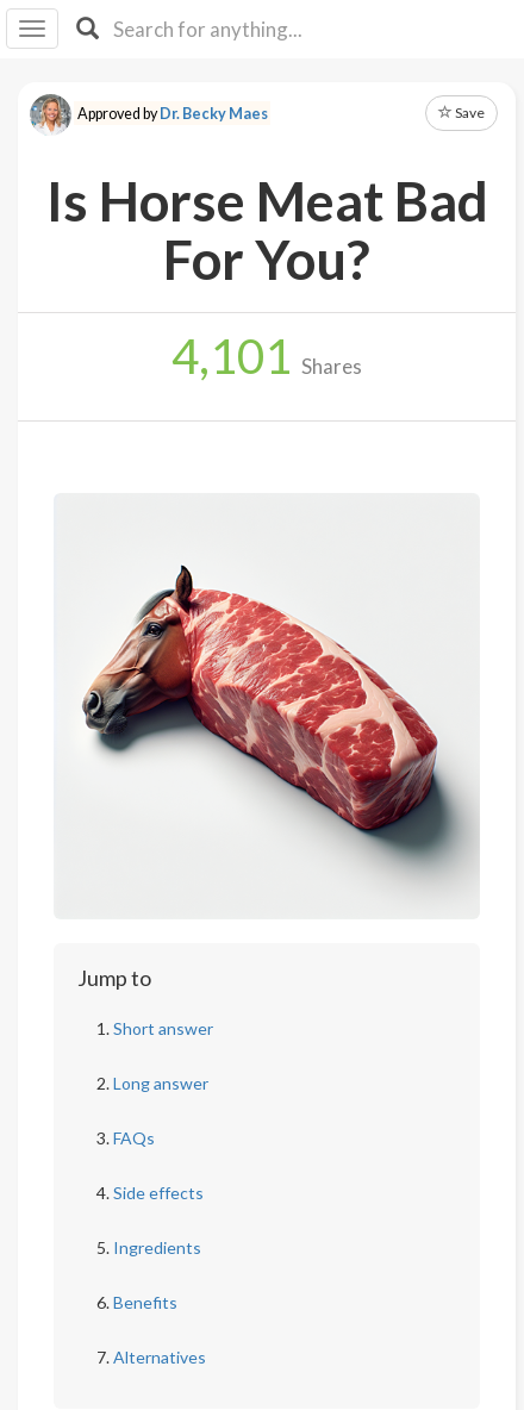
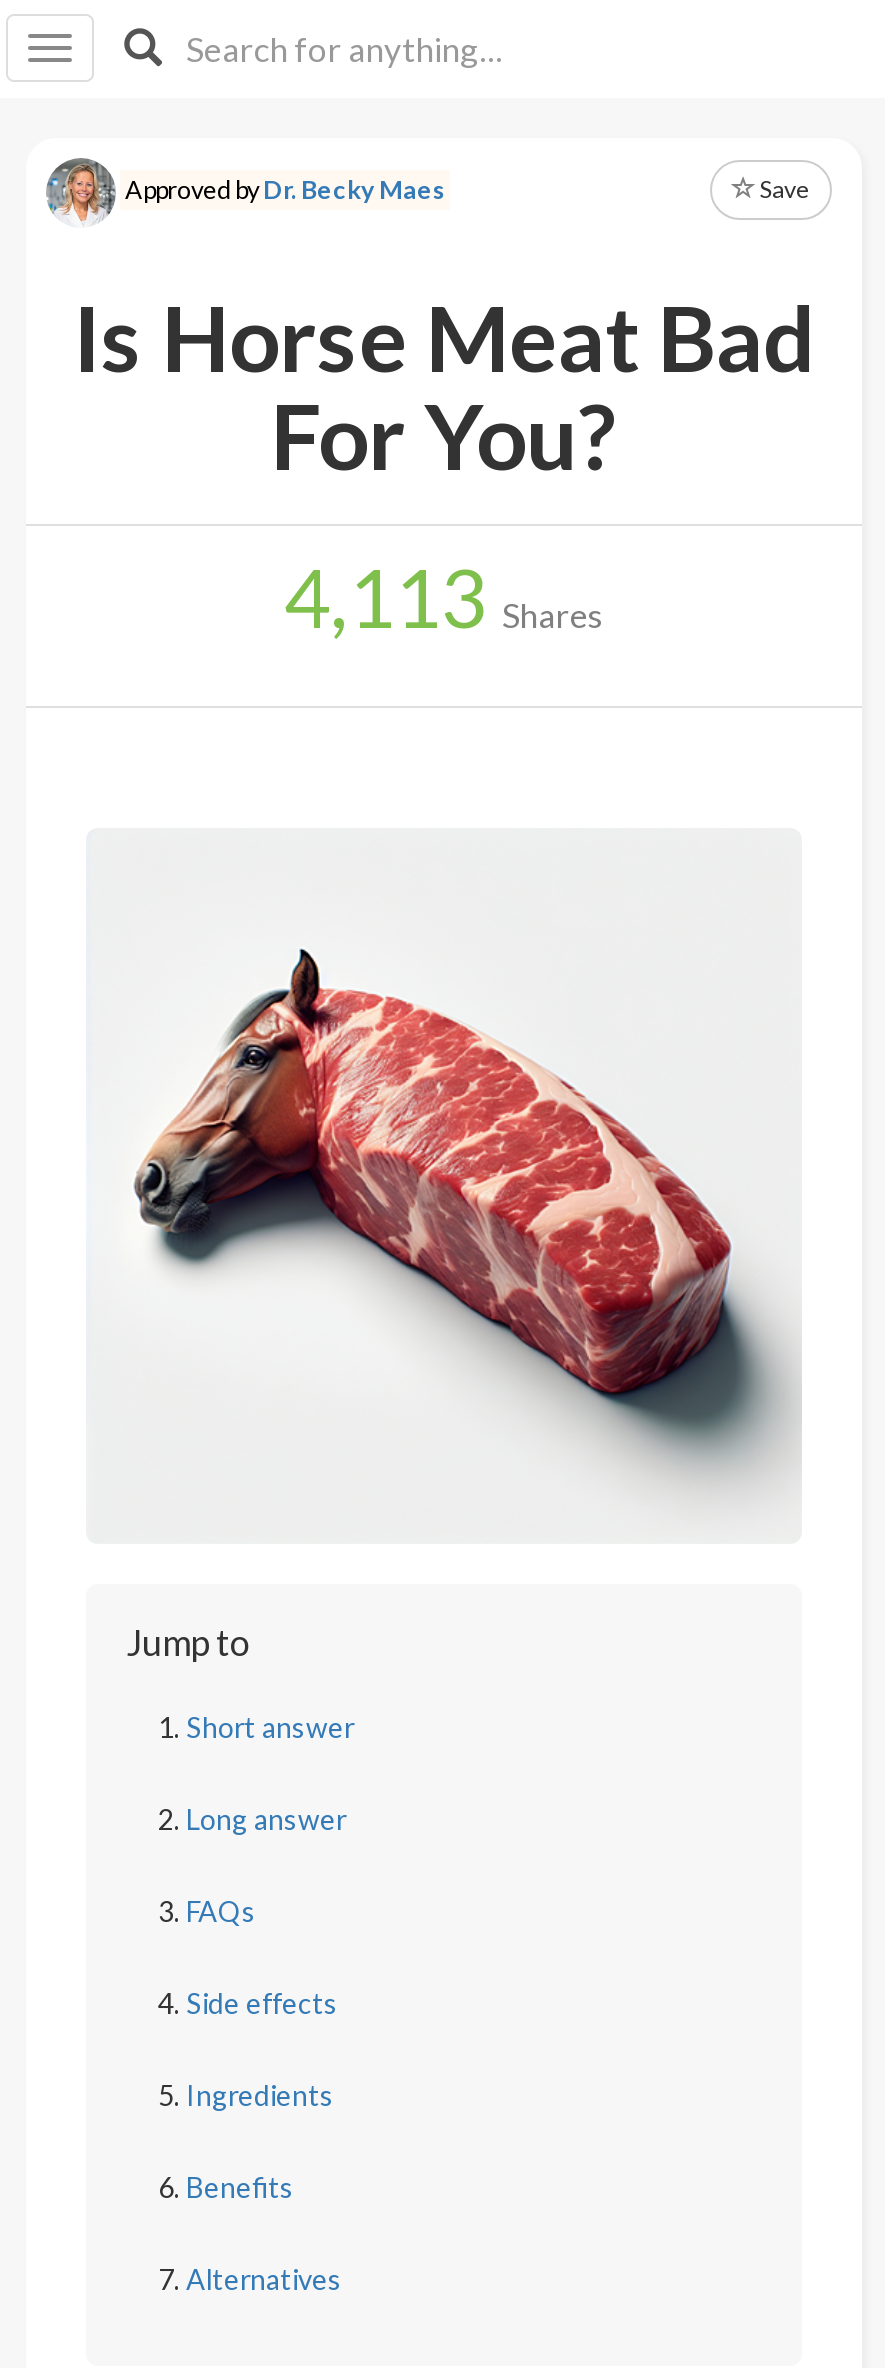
[171,326,362,385] 4,101 Shares -> [284,548,604,646] 4,113 Shares

